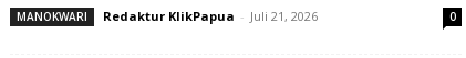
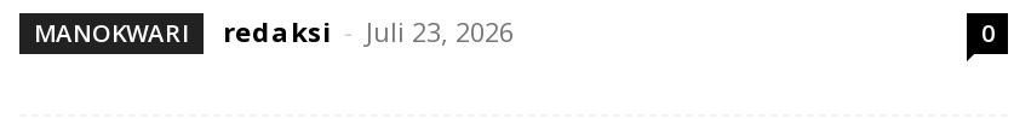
[103,7,318,24] Redaktur KlikPapua - Juli 21, 2026 -> [223,13,514,49] redaksi - Juli 23, 2026

